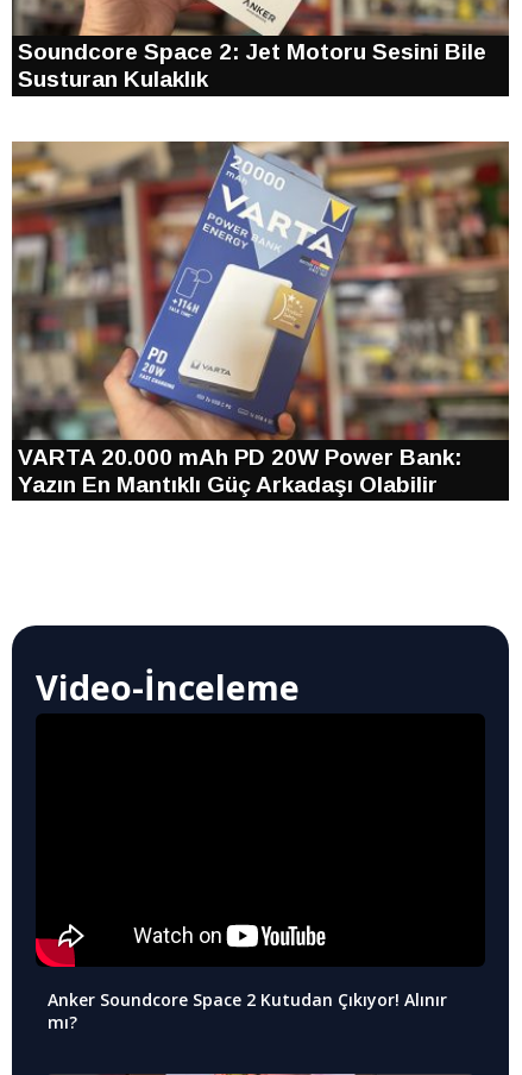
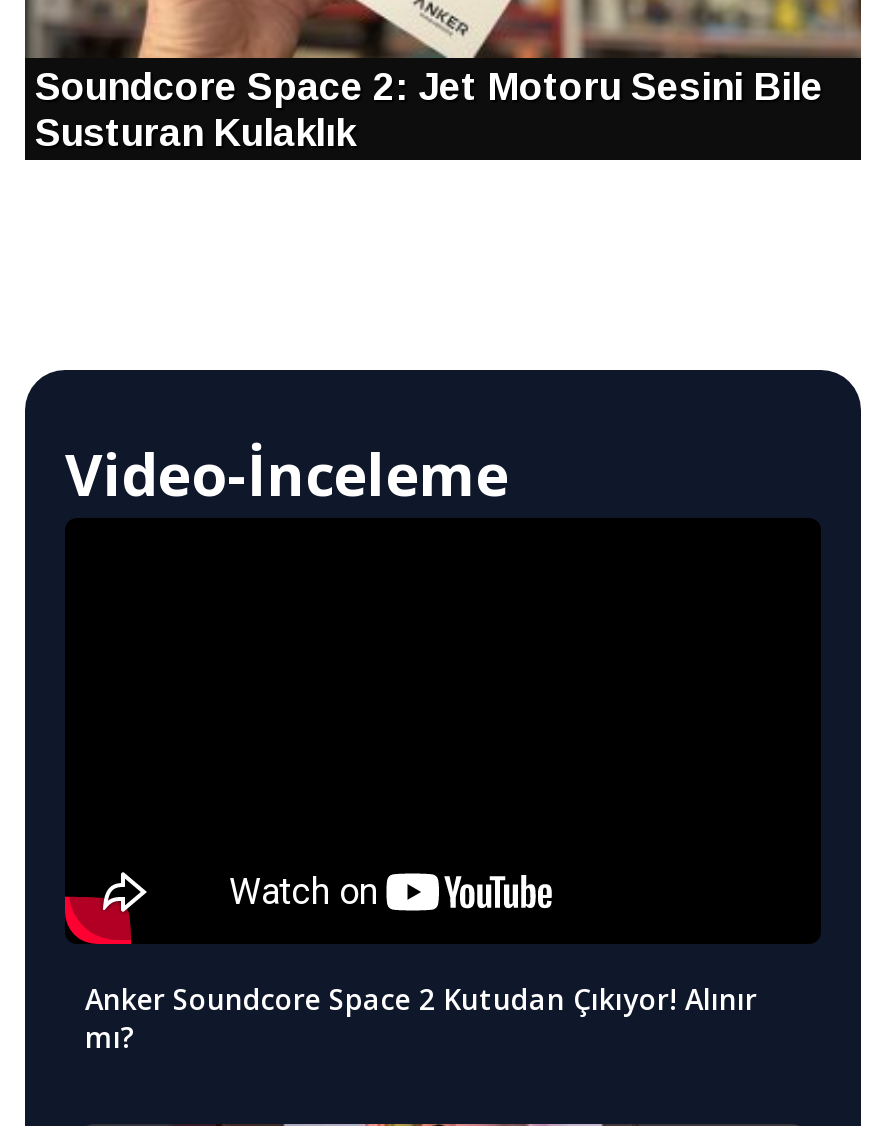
[11,140,510,497] [image] | VARTA 20.000 mAh PD 20W Power Bank: | Yazın En Mantıklı Güç Arkadaşı Olabilir -> none

